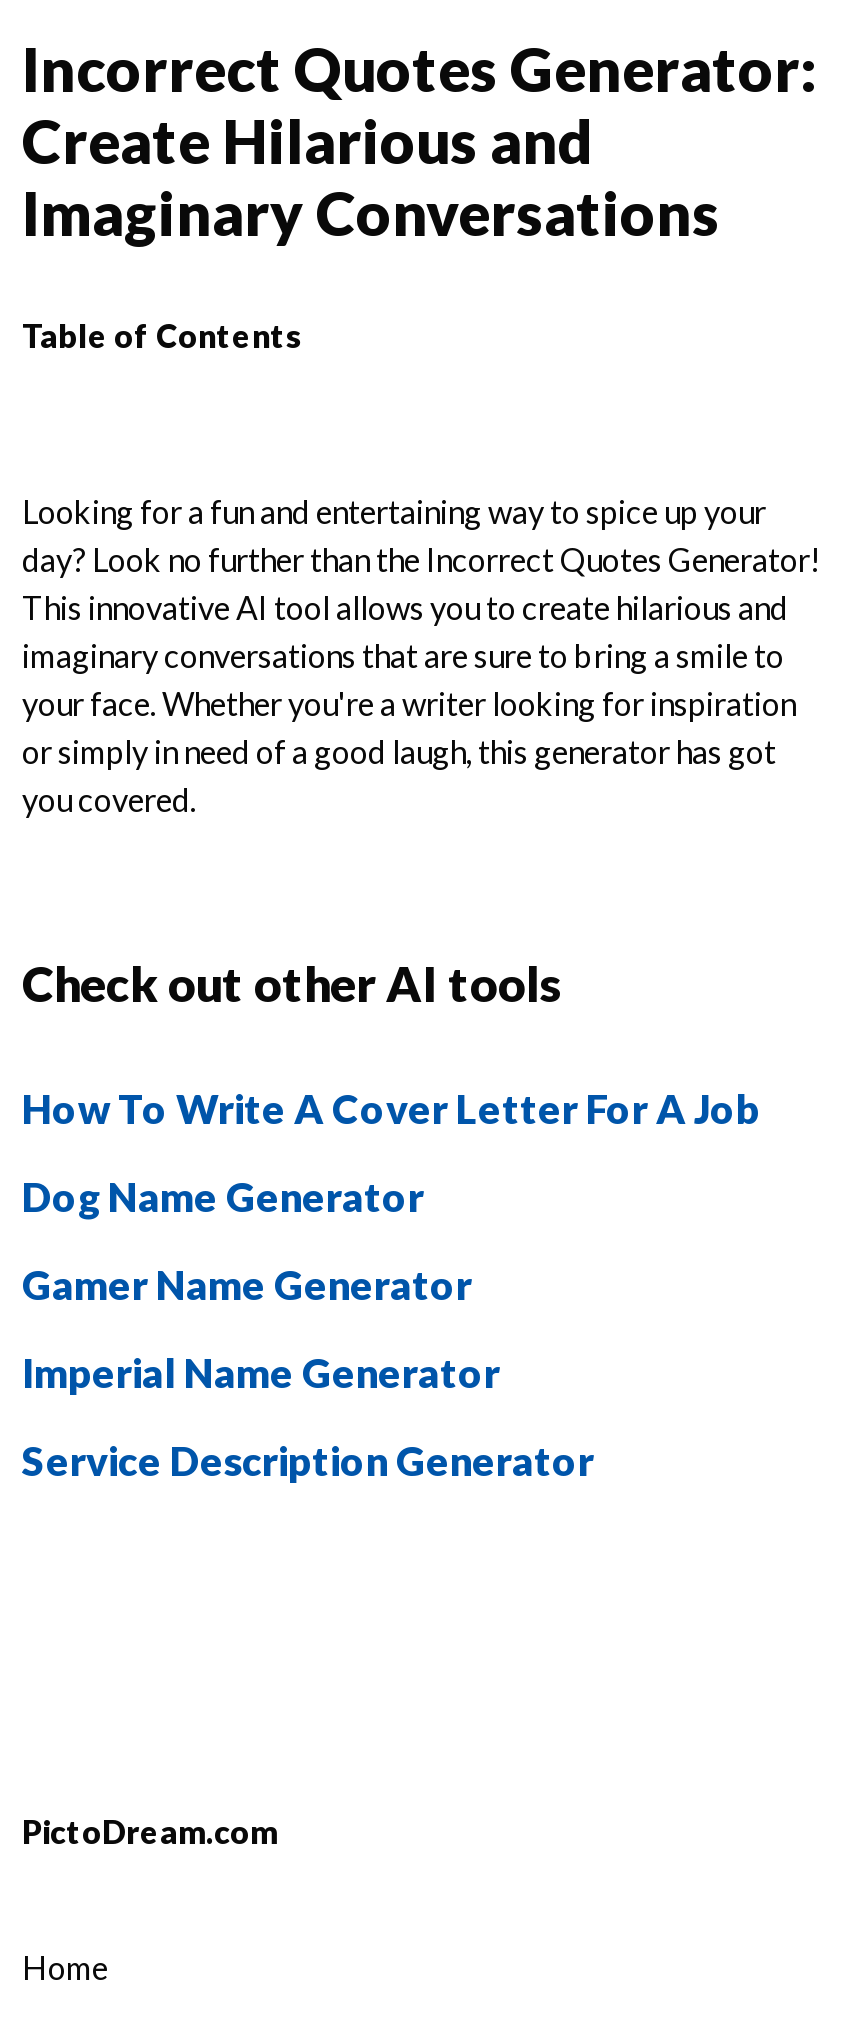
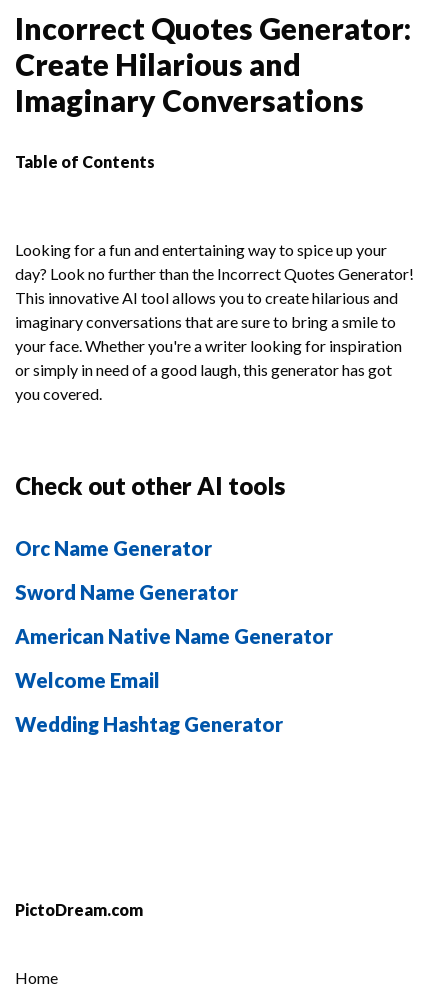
[22,1084,760,1132] How To Write A Cover Letter For A Job -> [15,536,212,560] Orc Name Generator
[22,1172,424,1220] Dog Name Generator -> [15,580,238,604] Sword Name Generator
[22,1260,472,1308] Gamer Name Generator -> [15,624,333,648] American Native Name Generator
[22,1348,500,1396] Imperial Name Generator -> [15,668,160,692] Welcome Email
[22,1436,594,1484] Service Description Generator -> [15,712,283,736] Wedding Hashtag Generator

